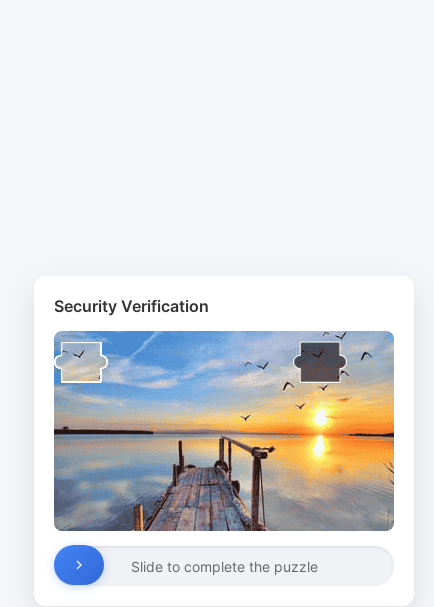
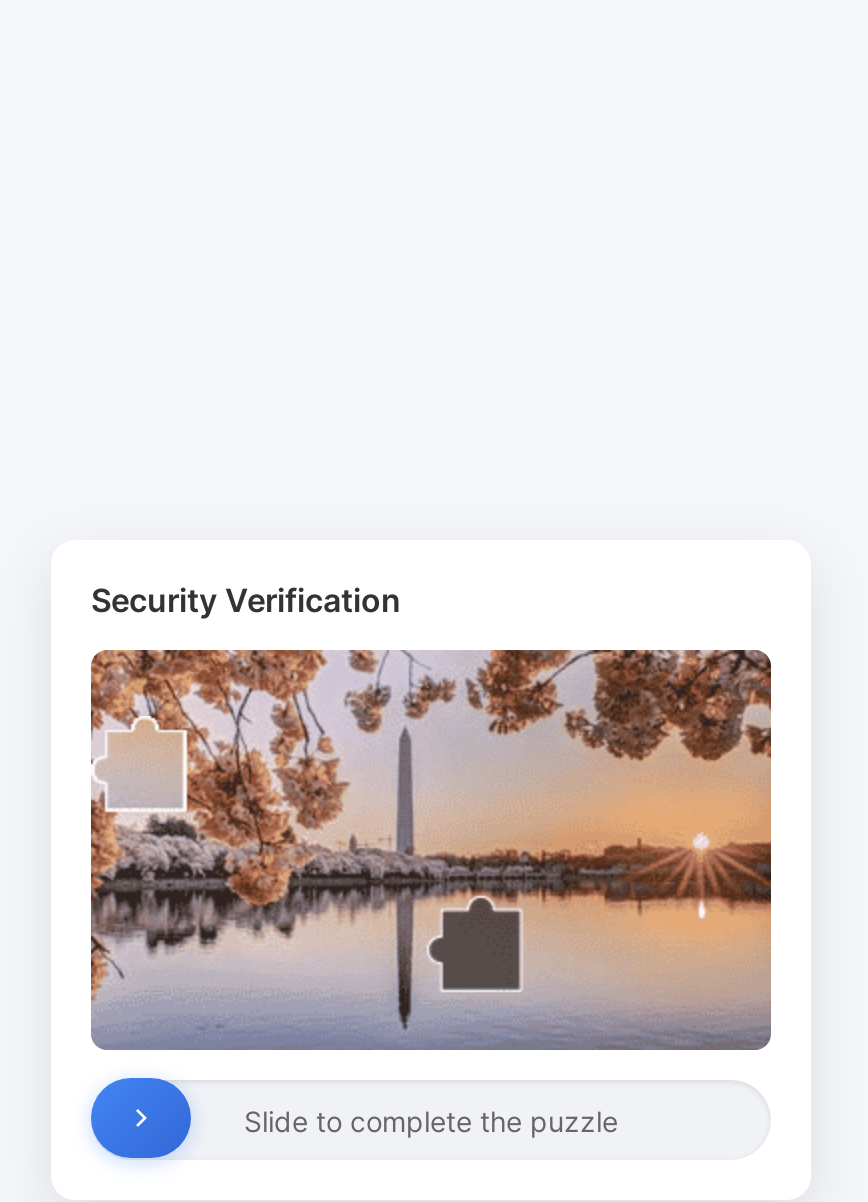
[53,330,395,532] [image] -> [89,648,773,1052] [image]

